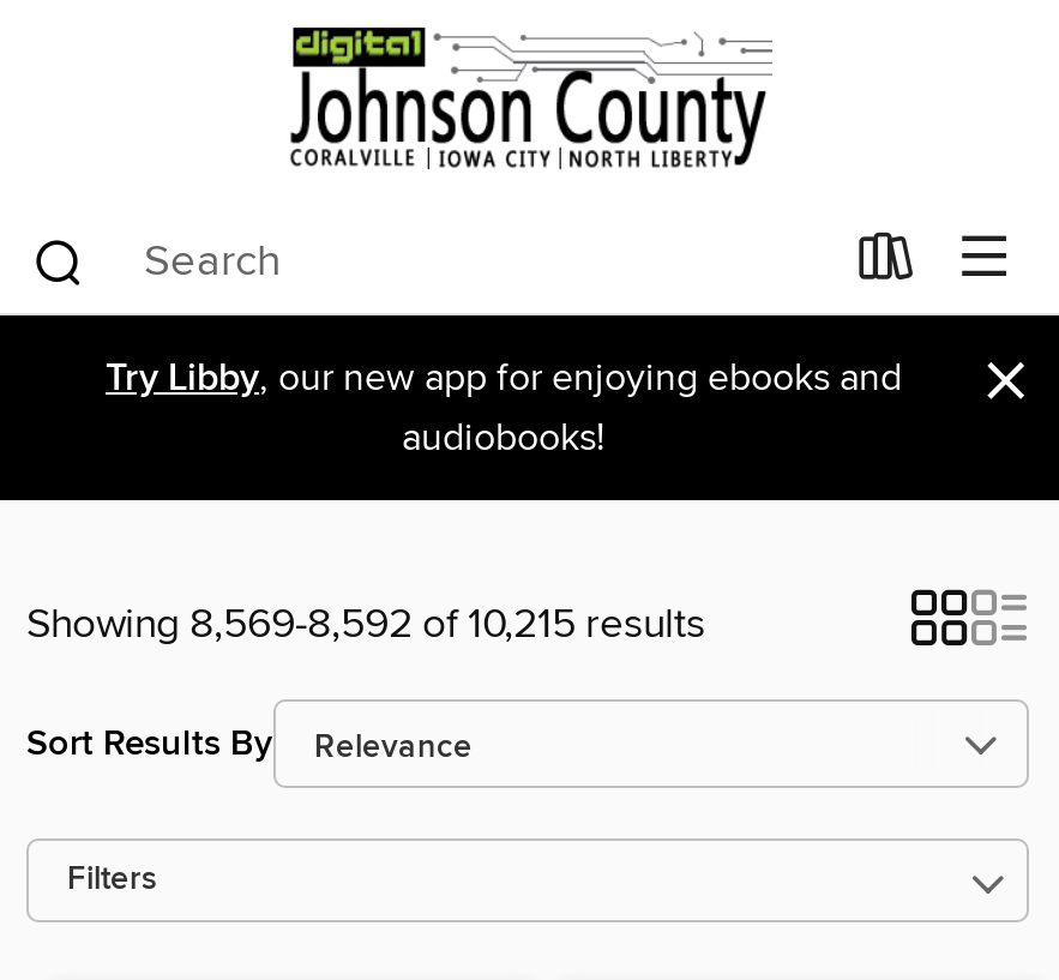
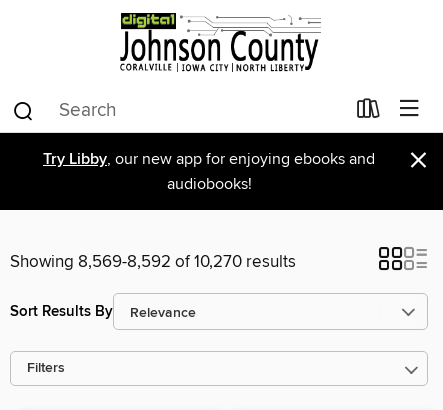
[26,599,705,651] Showing 8,569-8,592 of 10,215 results -> [10,251,296,273] Showing 8,569-8,592 of 10,270 results

